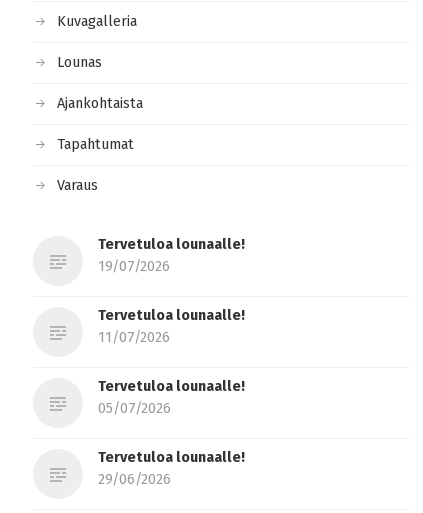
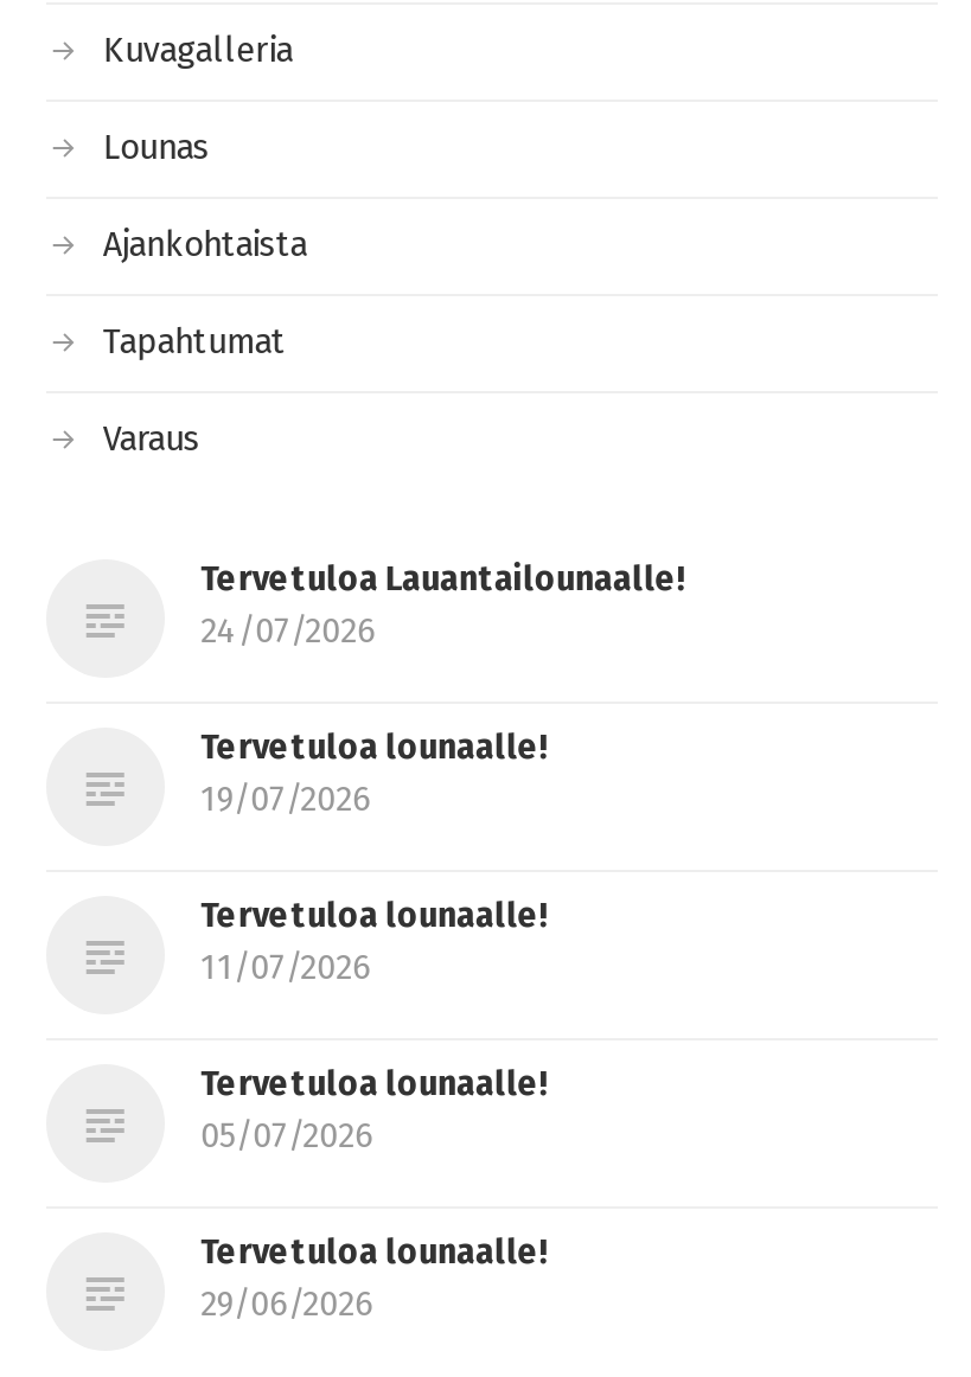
none -> [200,558,686,651] Tervetuloa Lauantailounaalle! | 24/07/2026

